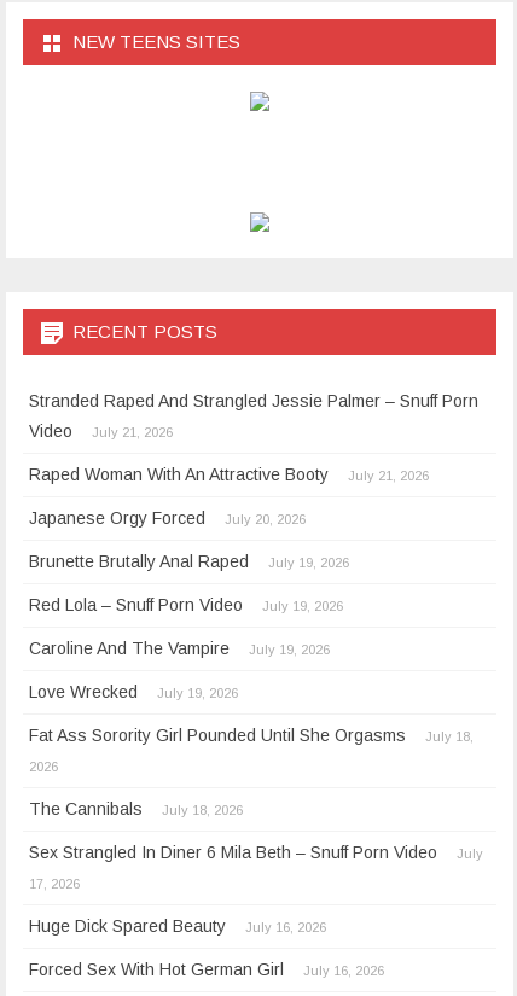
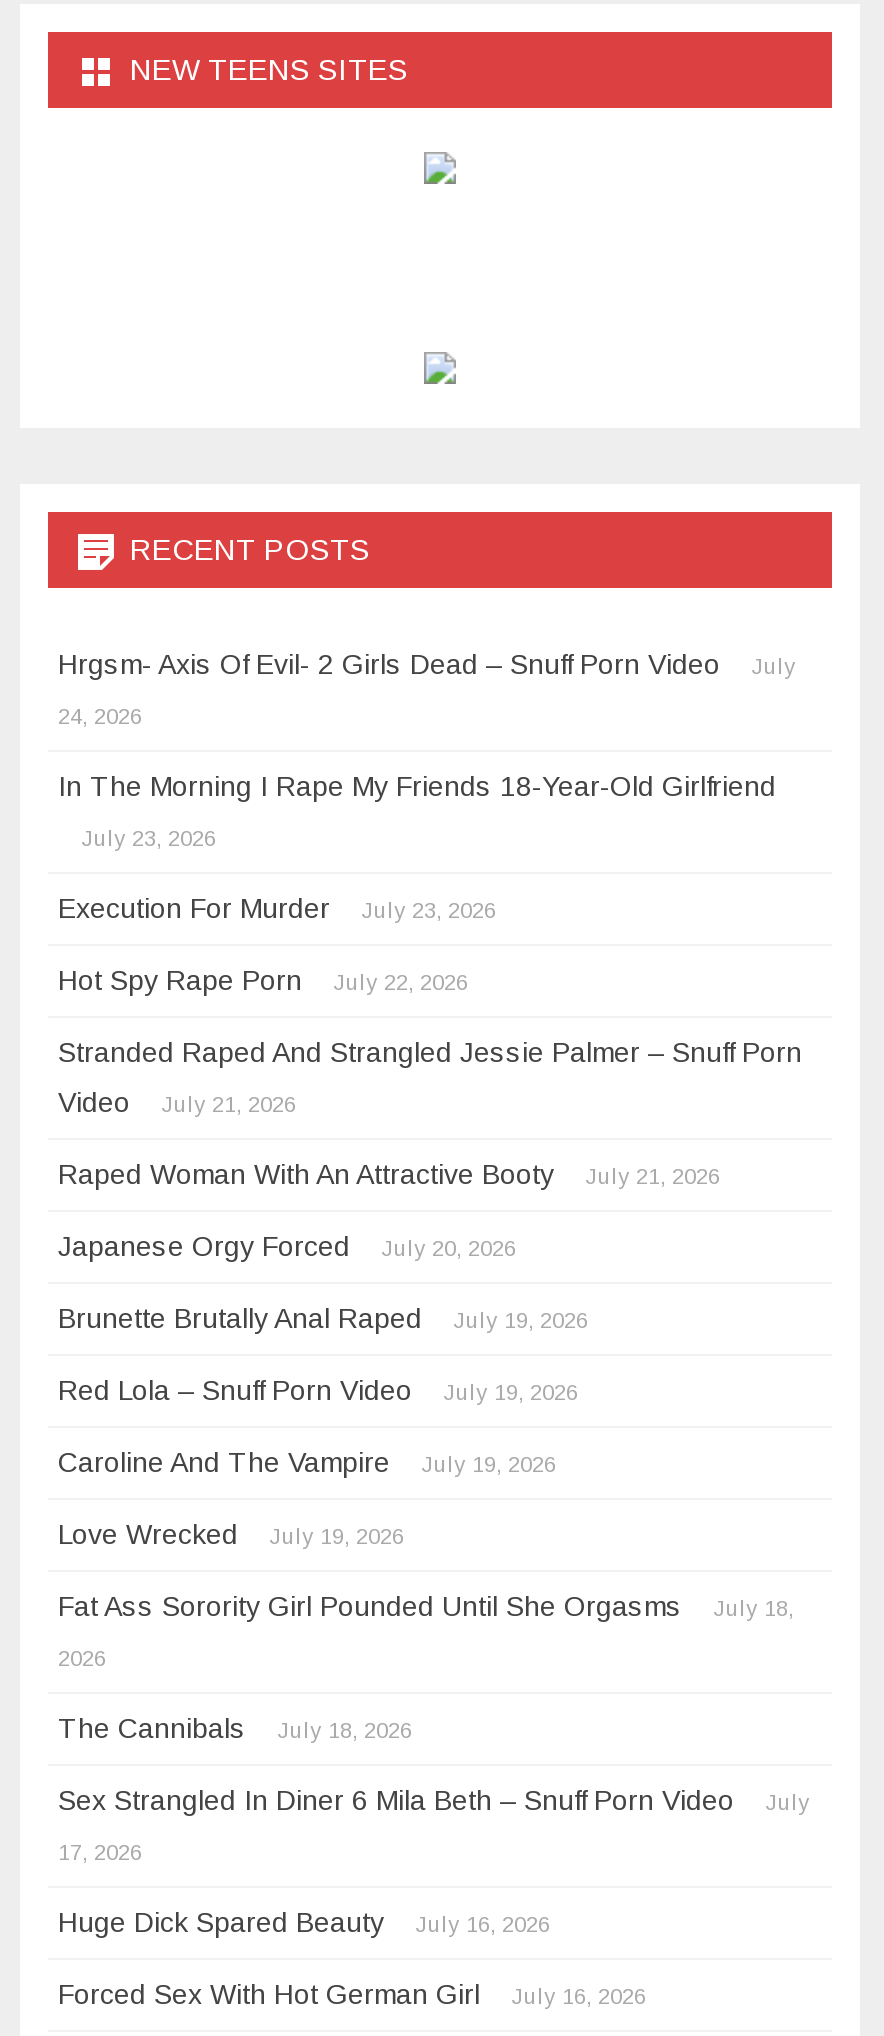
none -> [58,648,796,996] Hrgsm- Axis Of Evil- 2 Girls Dead – Snuff Porn Video | July | 24, 2026 | In The Morning I Rape My Friends 18-Year-Old Girlfriend | July 23, 2026 | Execution For Murder | July 23, 2026 | Hot Spy Rape Porn | July 22, 2026

